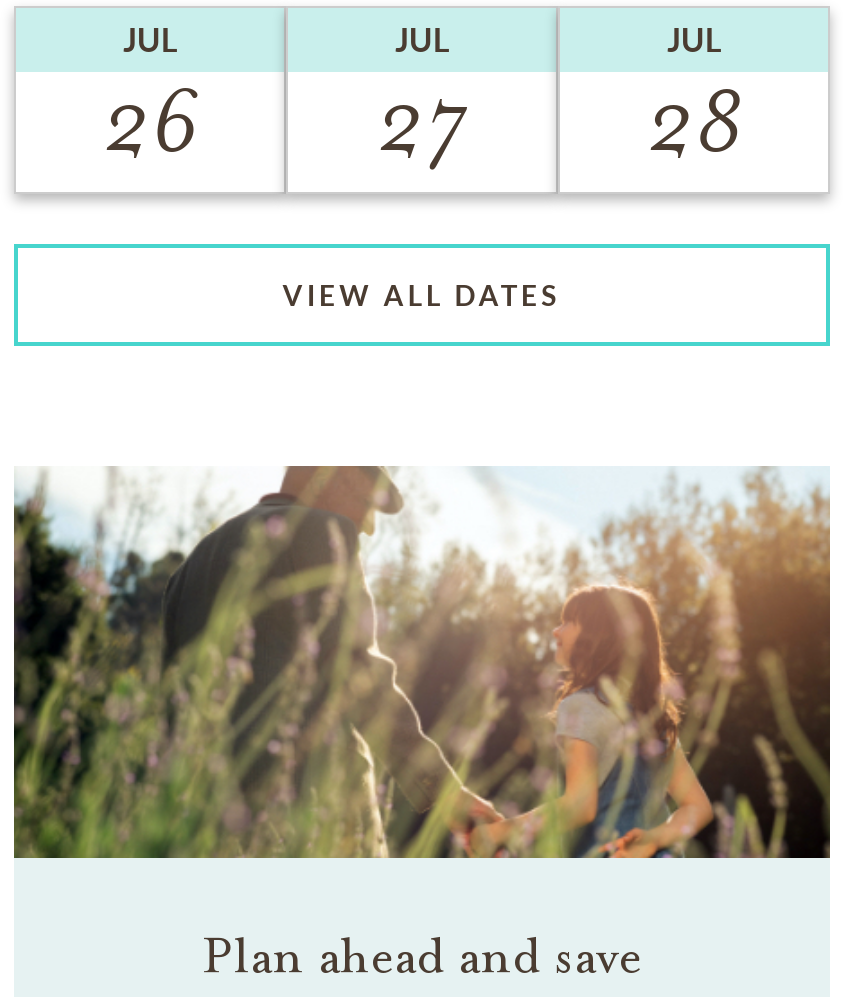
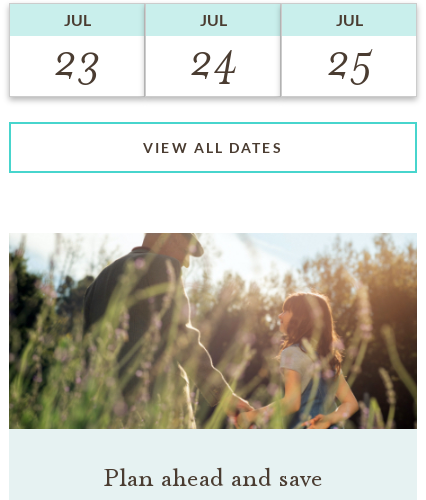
[102,66,198,178] 26 -> [53,33,101,89] 23
[376,66,468,178] 27 -> [188,33,237,89] 24
[646,66,742,178] 28 -> [325,33,372,89] 25

